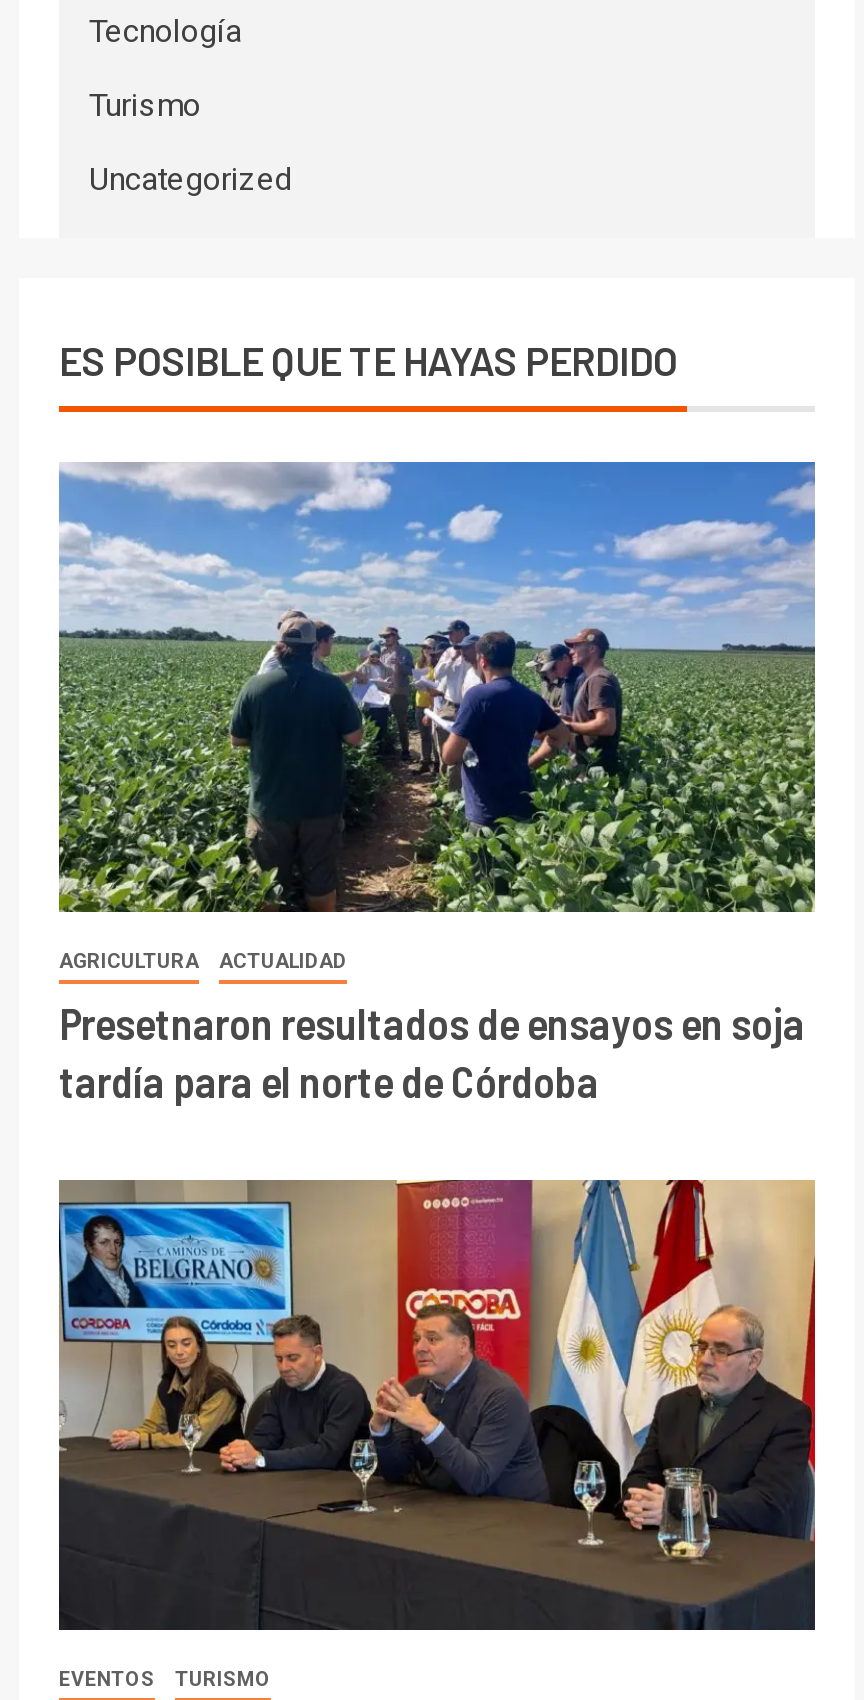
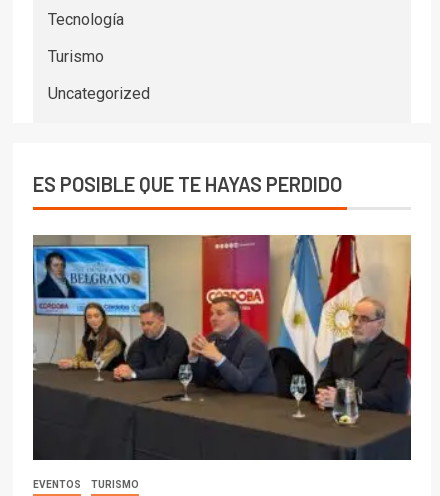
[57,460,817,1105] [image] | AGRICULTURA | ACTUALIDAD | Presetnaron resultados de ensayos en soja | tardía para el norte de Córdoba -> none

